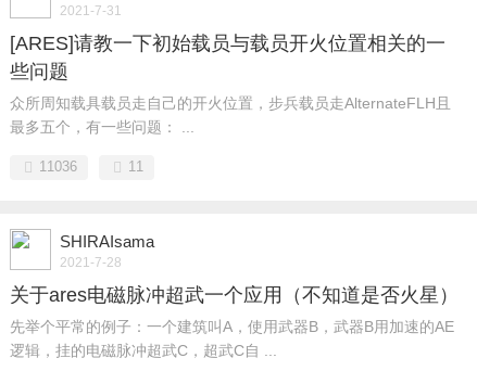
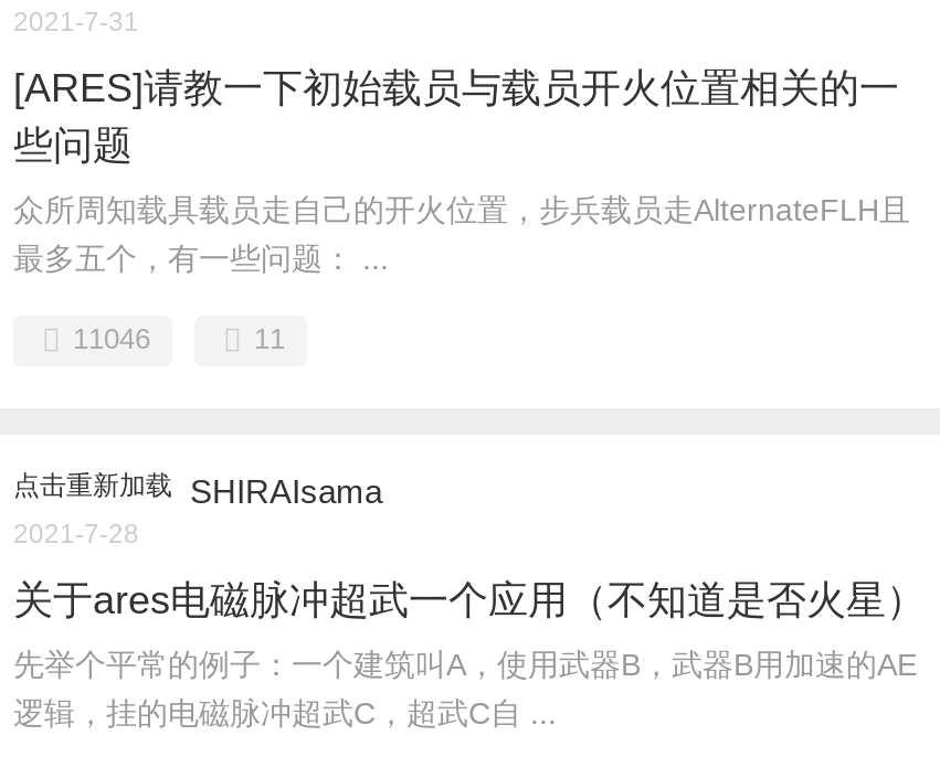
[39,158,77,175] 11036 -> [73,322,150,355] 11046
[60,232,154,250] SHIRAIsama -> [13,470,382,510] 点击重新加载 SHIRAIsama

